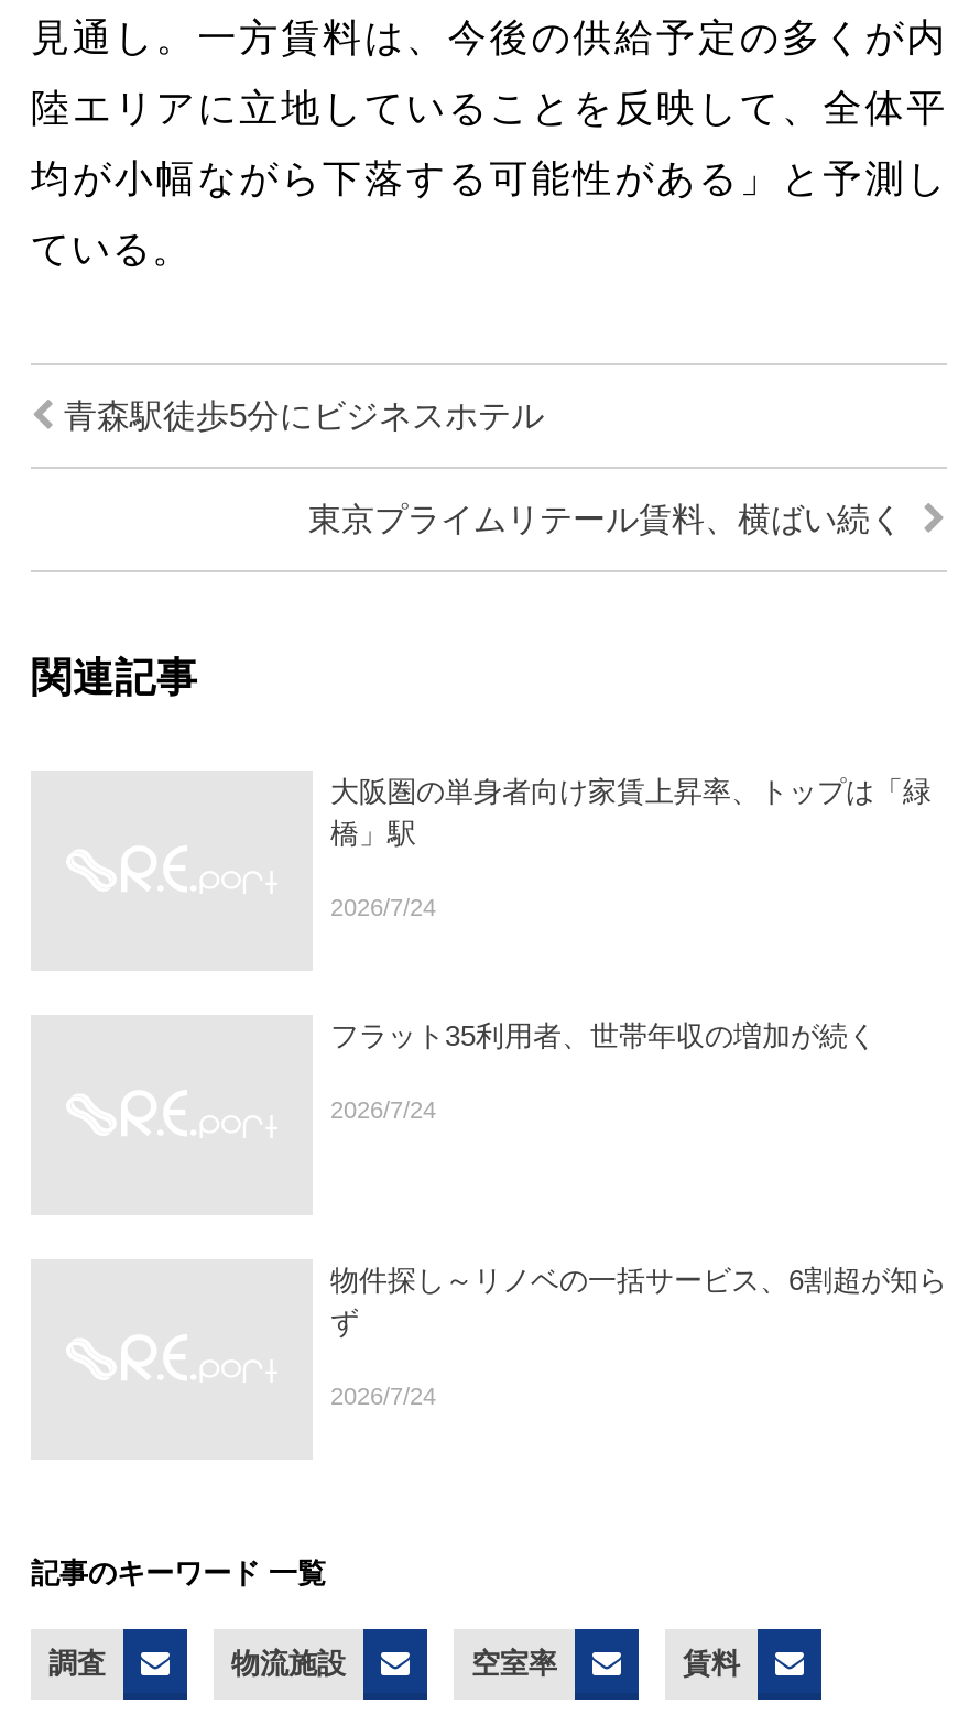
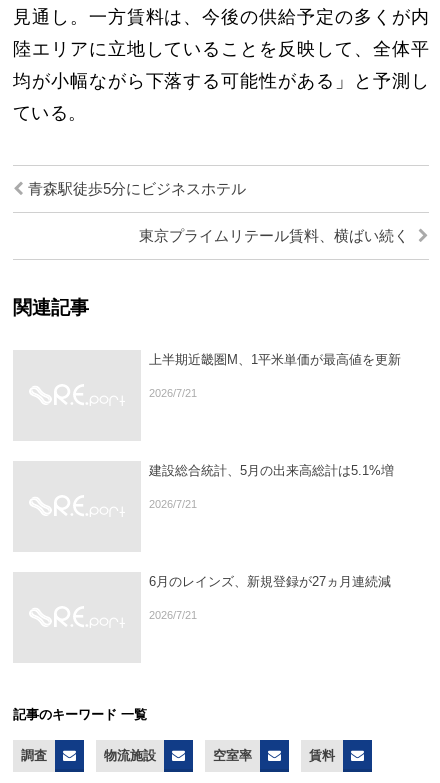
[330,774,932,849] 大阪圏の単身者向け家賃上昇率、トップは「緑 | 橋」駅 -> [149,352,401,367] 上半期近畿圏M、1平米単価が最高値を更新
[330,893,436,920] 2026/7/24 -> [149,387,197,399] 2026/7/21
[330,1019,877,1052] フラット35利用者、世帯年収の増加が続く -> [149,463,394,478] 建設総合統計、5月の出来高総計は5.1%増
[330,1096,436,1122] 2026/7/24 -> [149,498,197,510] 2026/7/21
[330,1263,947,1338] 物件探し～リノベの一括サービス、6割超が知ら | ず -> [149,574,391,589] 6月のレインズ、新規登録が27ヵ月連続減
[330,1382,436,1408] 2026/7/24 -> [149,609,197,621] 2026/7/21

